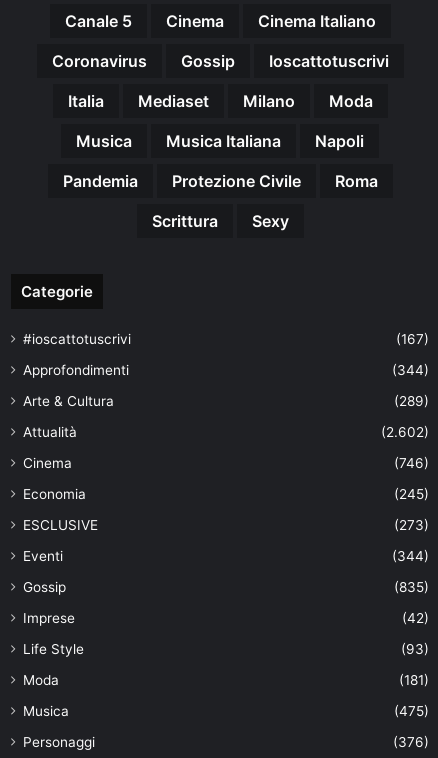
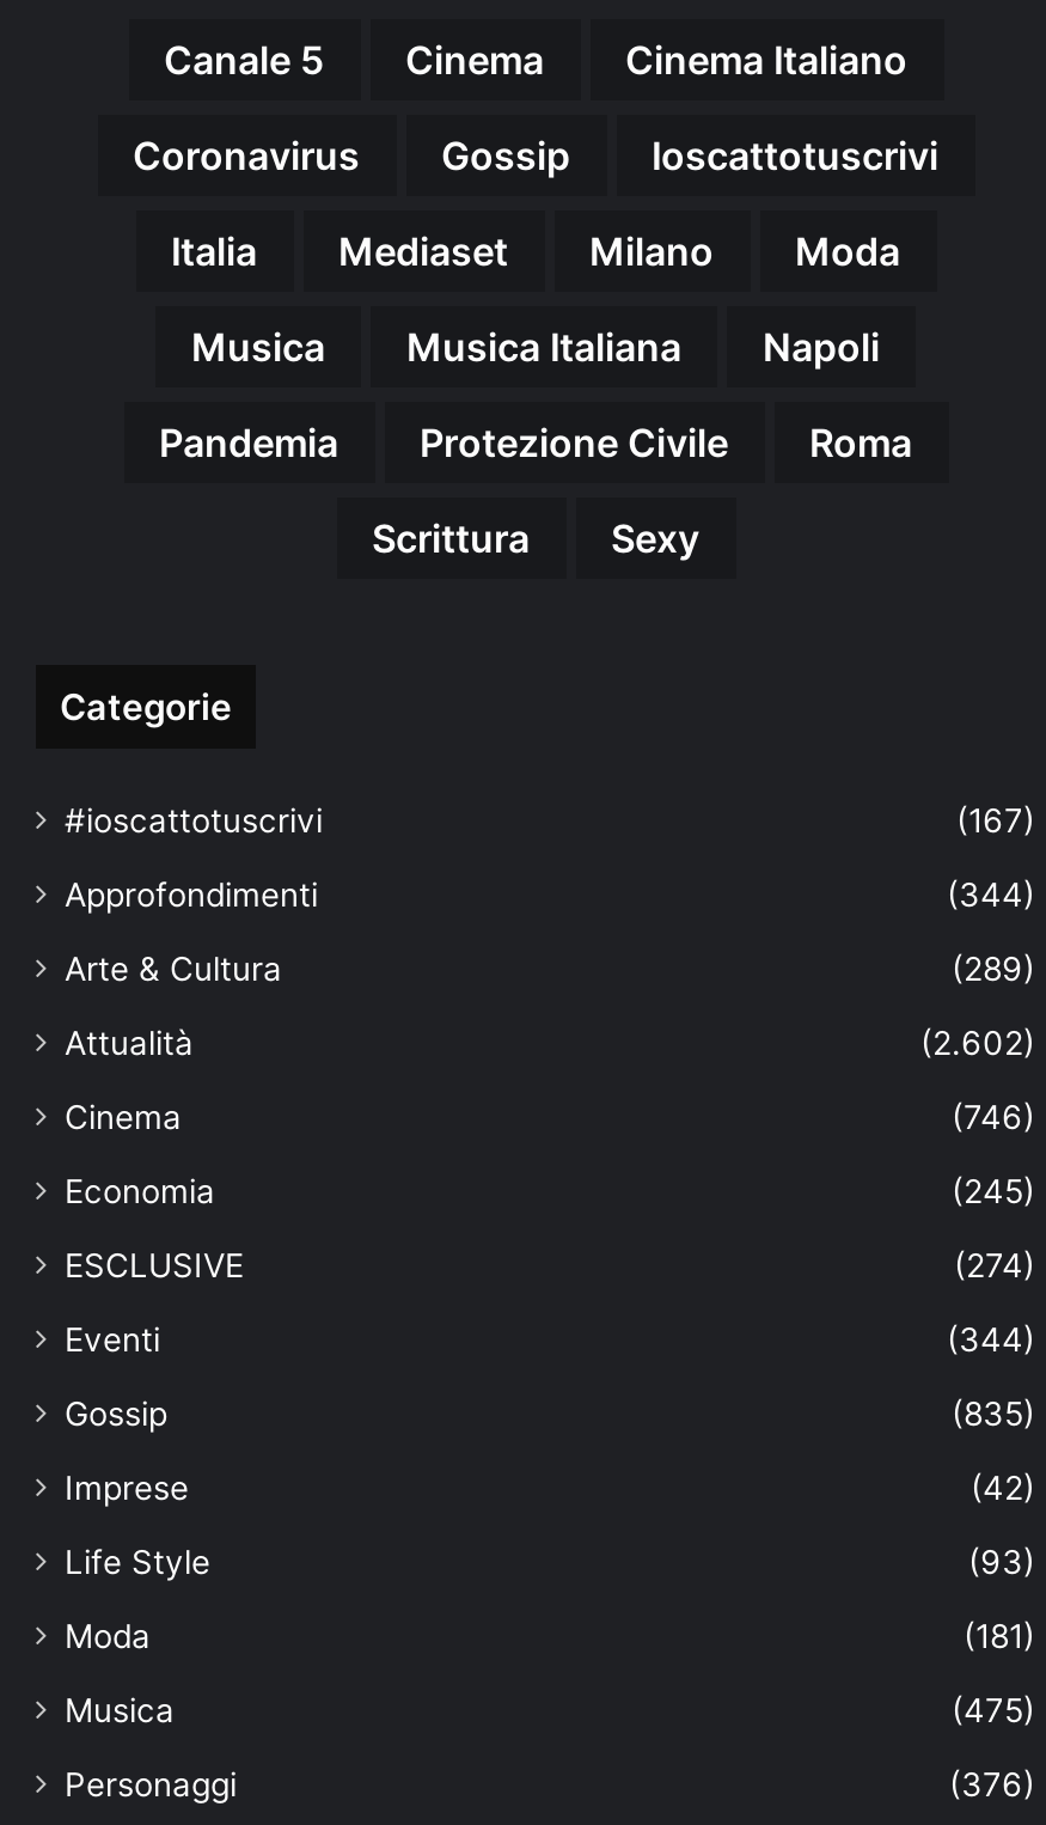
[394,517,429,533] (273) -> [954,1246,1035,1284] (274)

